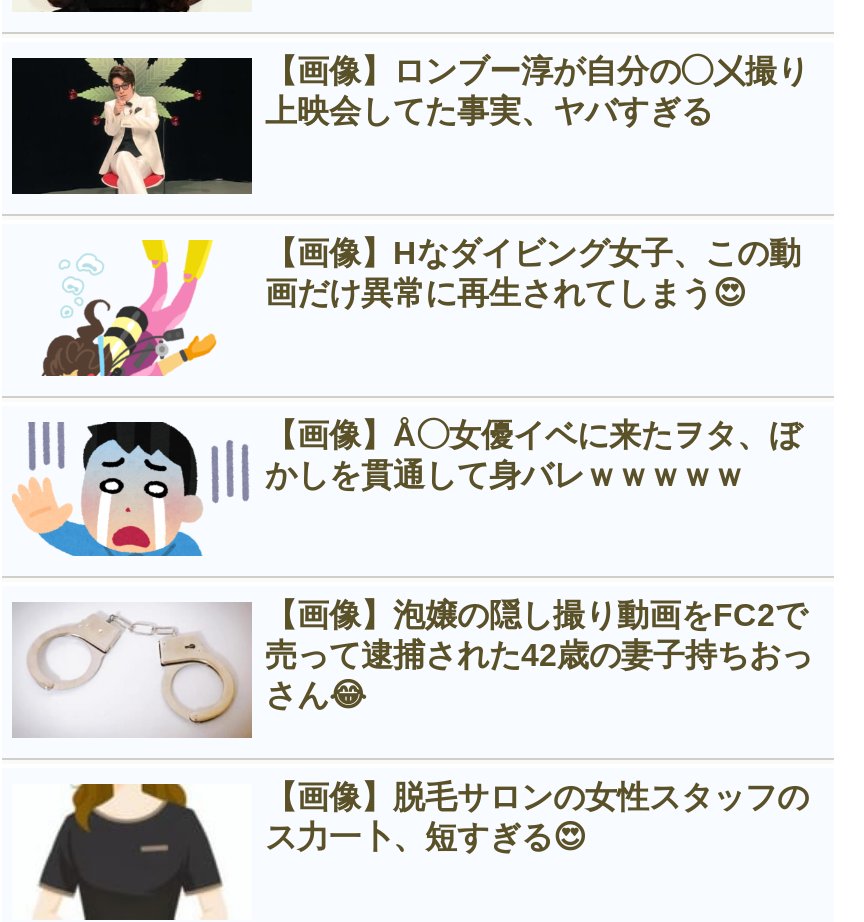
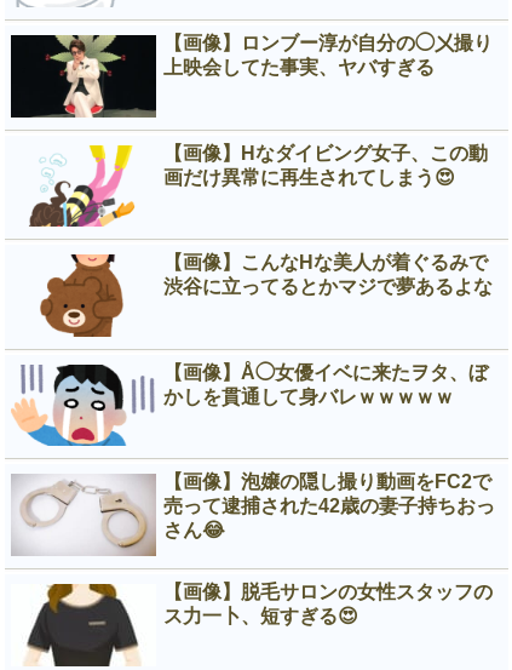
none -> [31,252,493,338] [image] | 【画像】こんなНな美人が着ぐるみで | 渋谷に立ってるとかマジで夢あるよな

